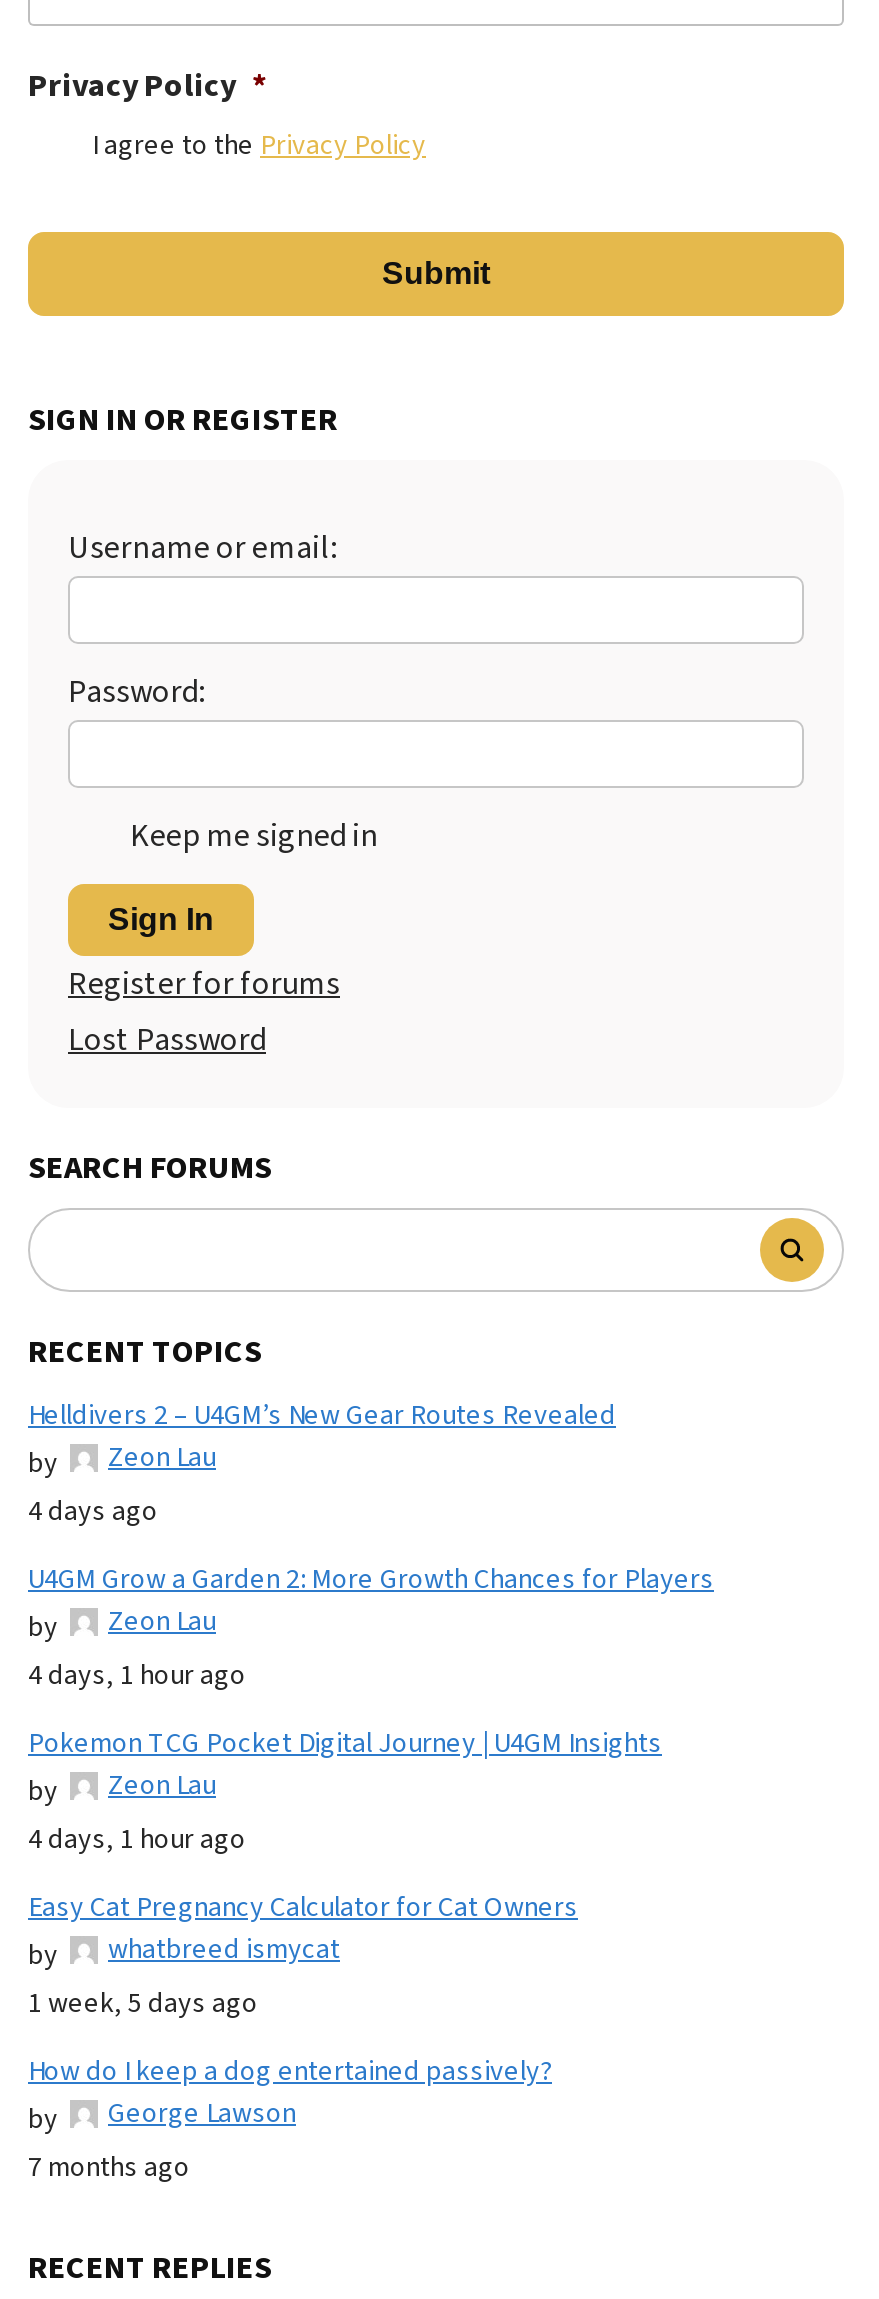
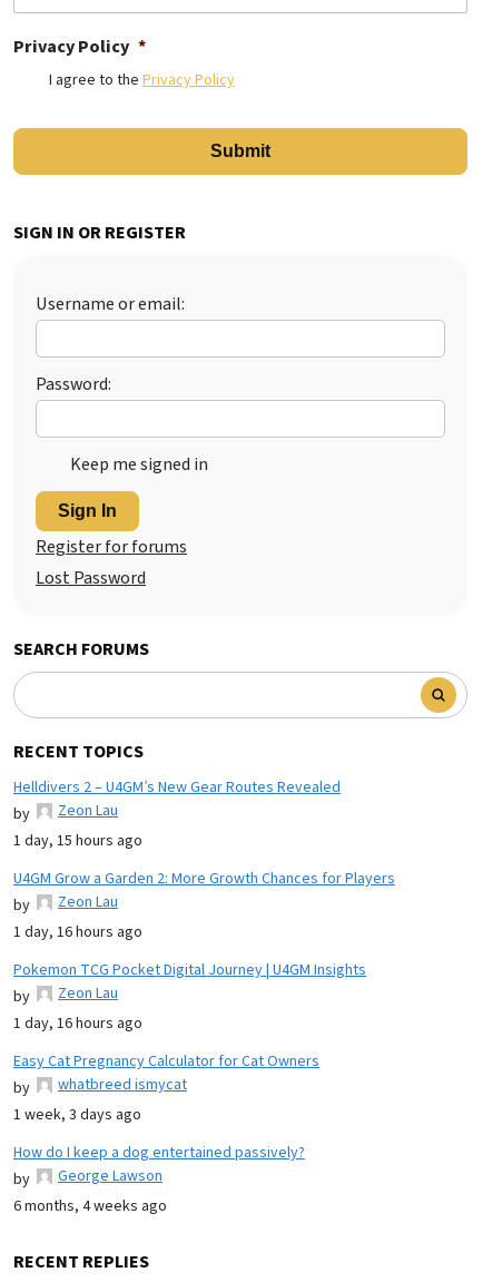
[28,1491,158,1531] 4 days ago -> [13,829,142,852] 1 day, 15 hours ago
[28,1655,246,1695] 4 days, 1 hour ago -> [13,921,142,943] 1 day, 16 hours ago
[28,1819,246,1859] 4 days, 1 hour ago -> [13,1012,142,1034] 1 day, 16 hours ago
[28,1983,258,2023] 1 week, 5 days ago -> [13,1103,141,1126] 1 week, 3 days ago
[28,2147,190,2187] 7 months ago -> [13,1195,167,1217] 6 months, 4 weeks ago

